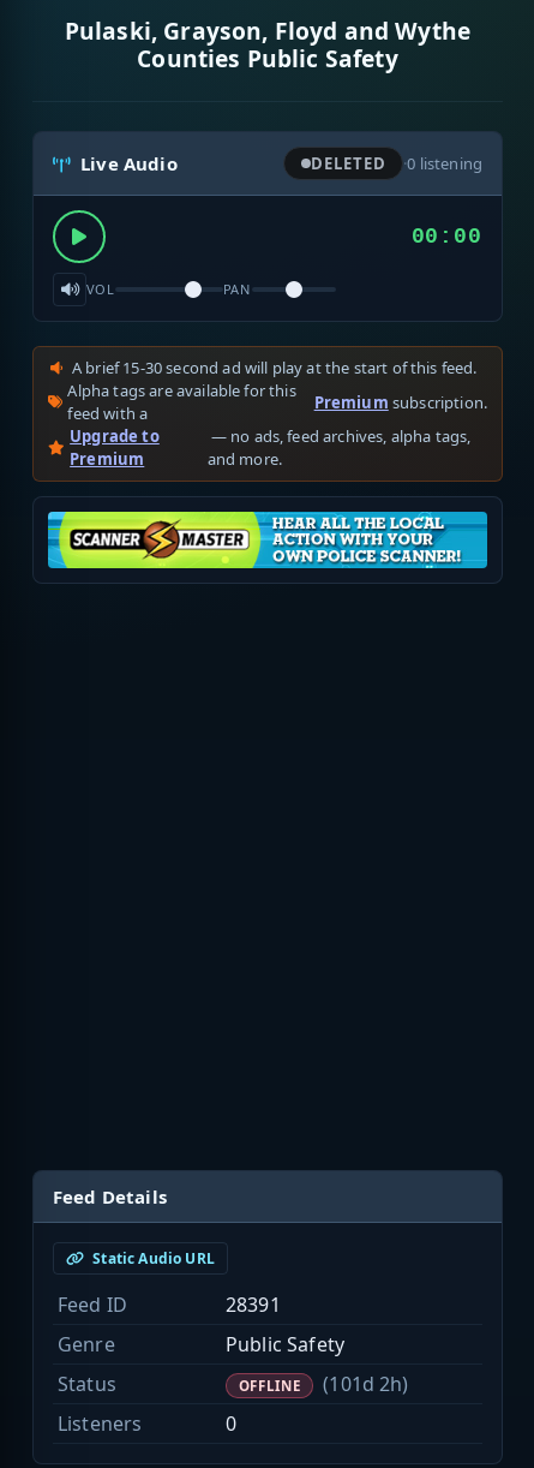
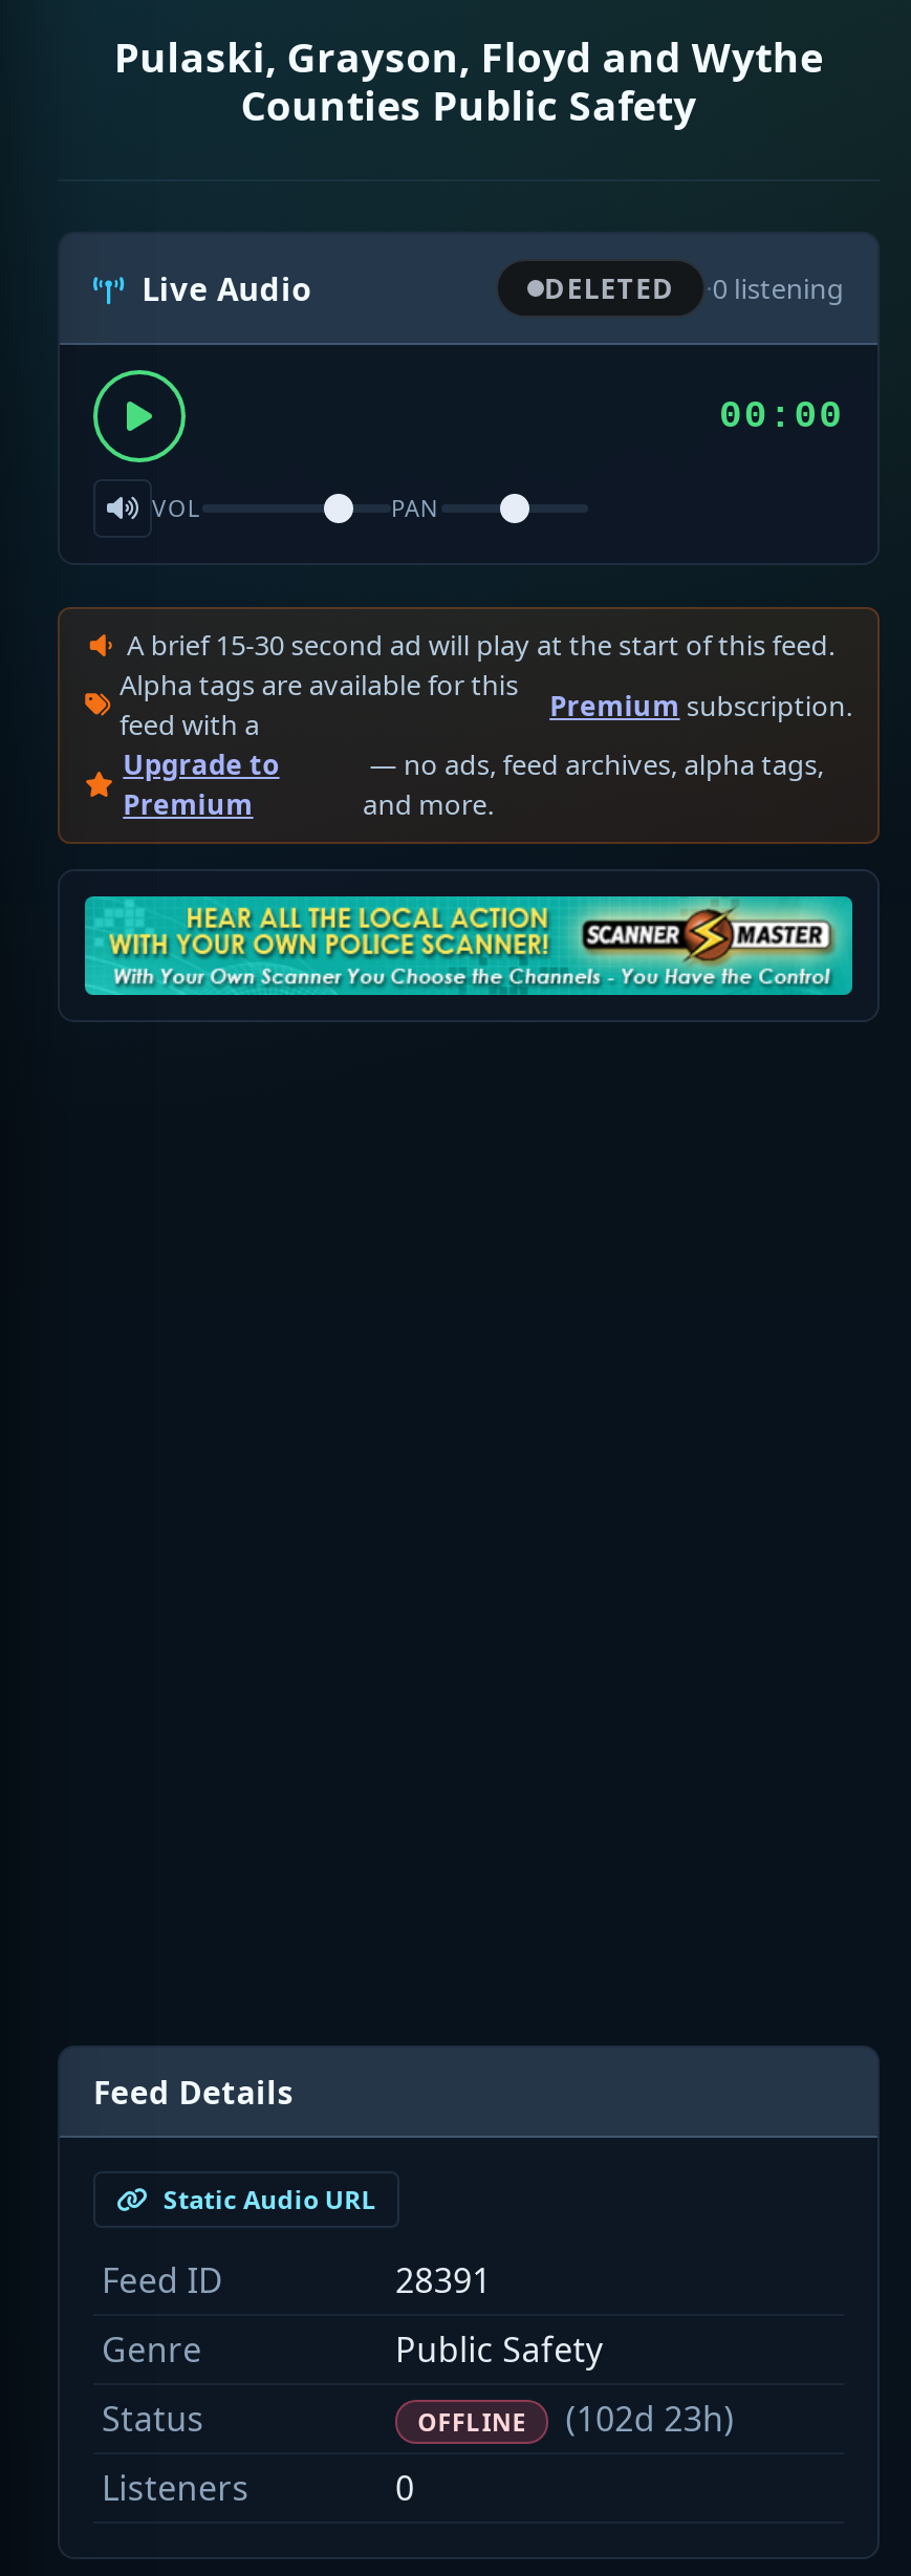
[48,511,487,569] [image] -> [85,894,852,997] [image]
[238,1371,409,1397] OFFLINE (101d 2h) -> [417,2396,734,2442] OFFLINE (102d 23h)

